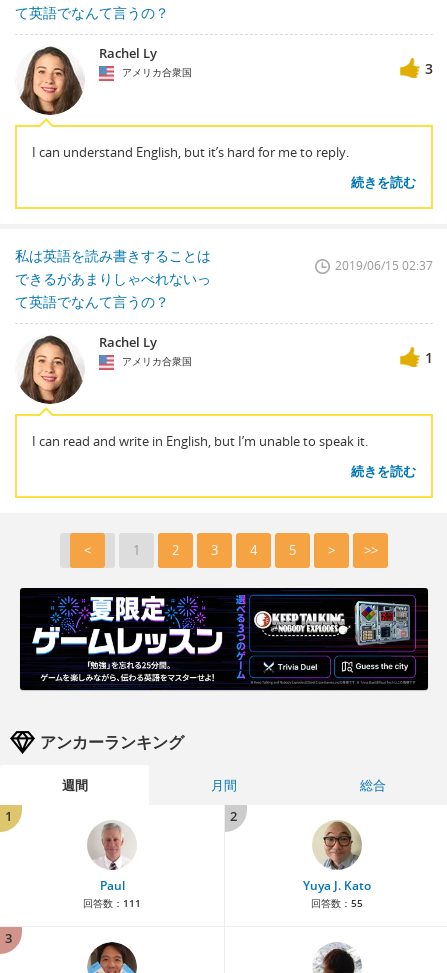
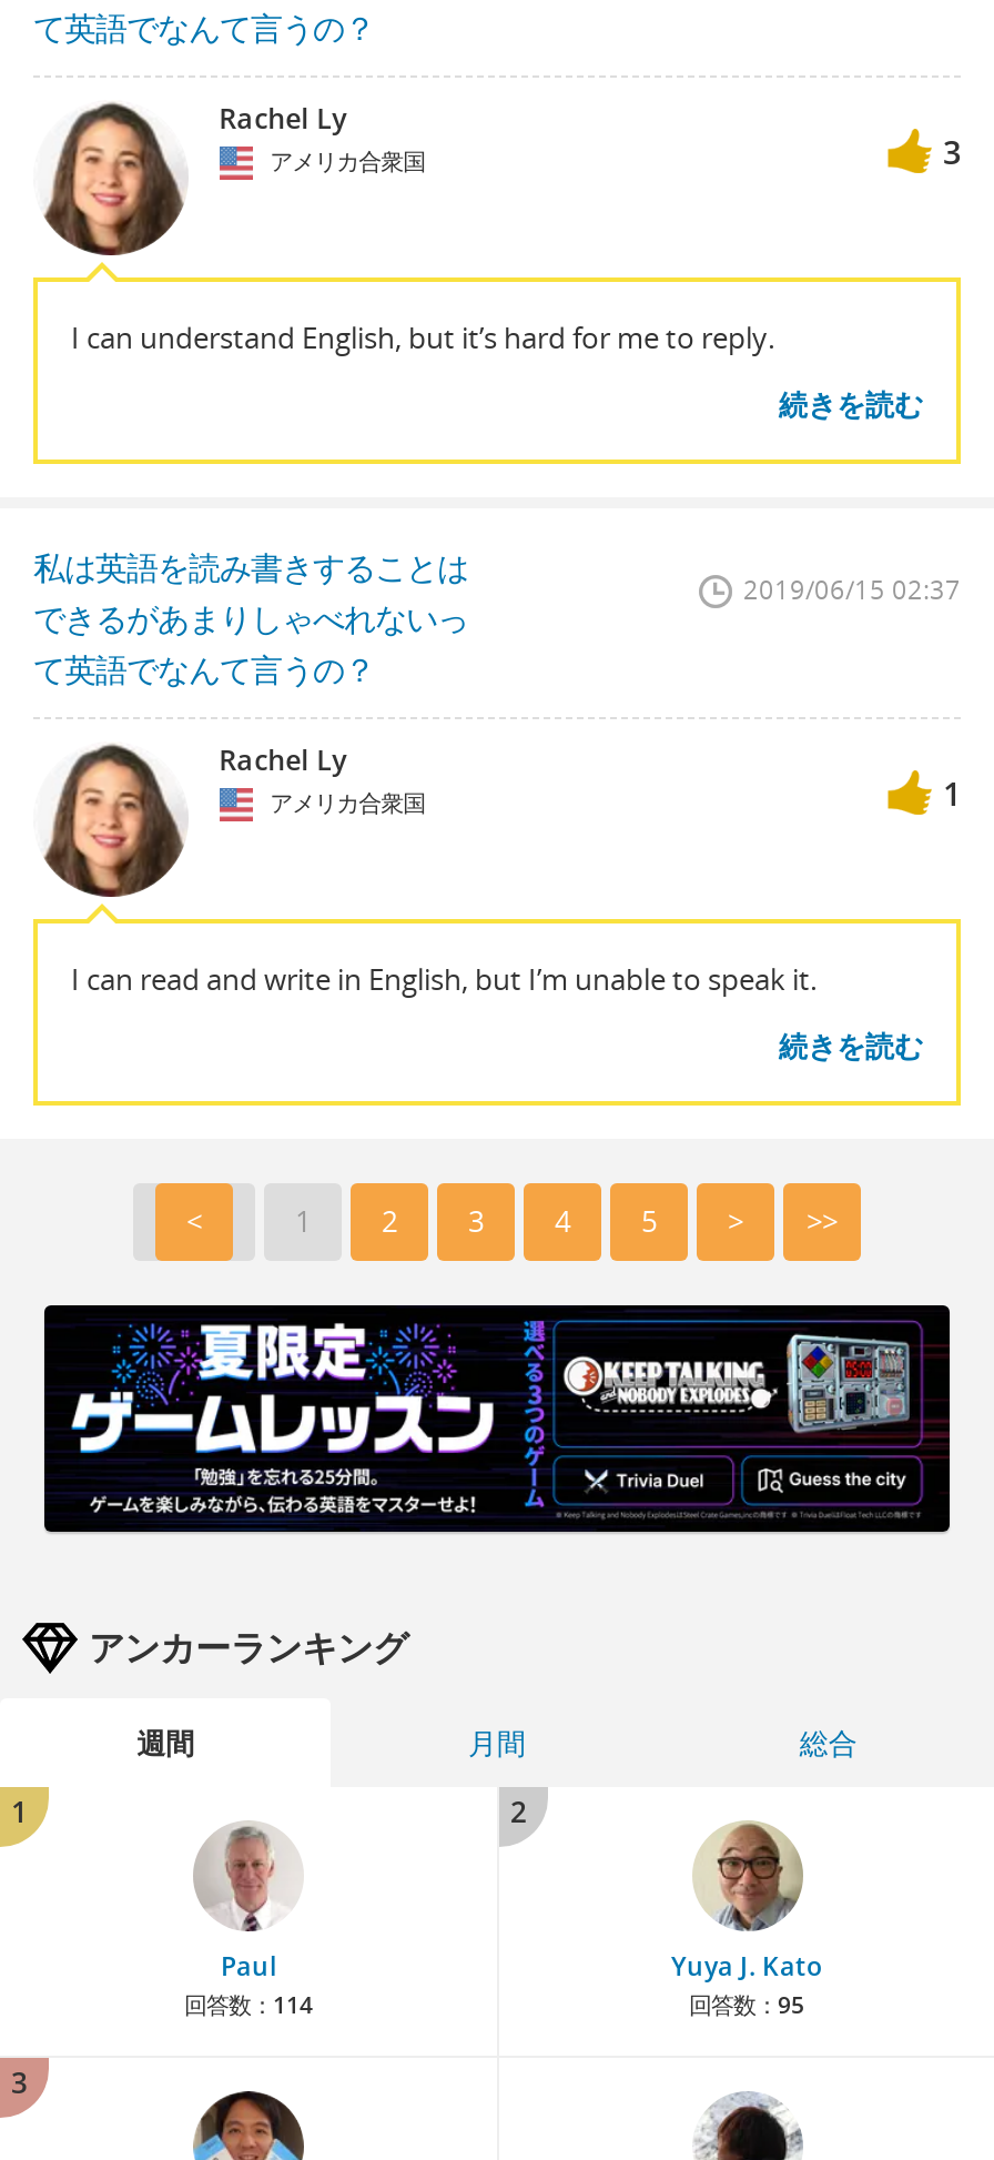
[83,896,141,910] 回答数：111 -> [184,1988,313,2019] 回答数：114
[310,896,362,910] 回答数：55 -> [689,1988,804,2019] 回答数：95

